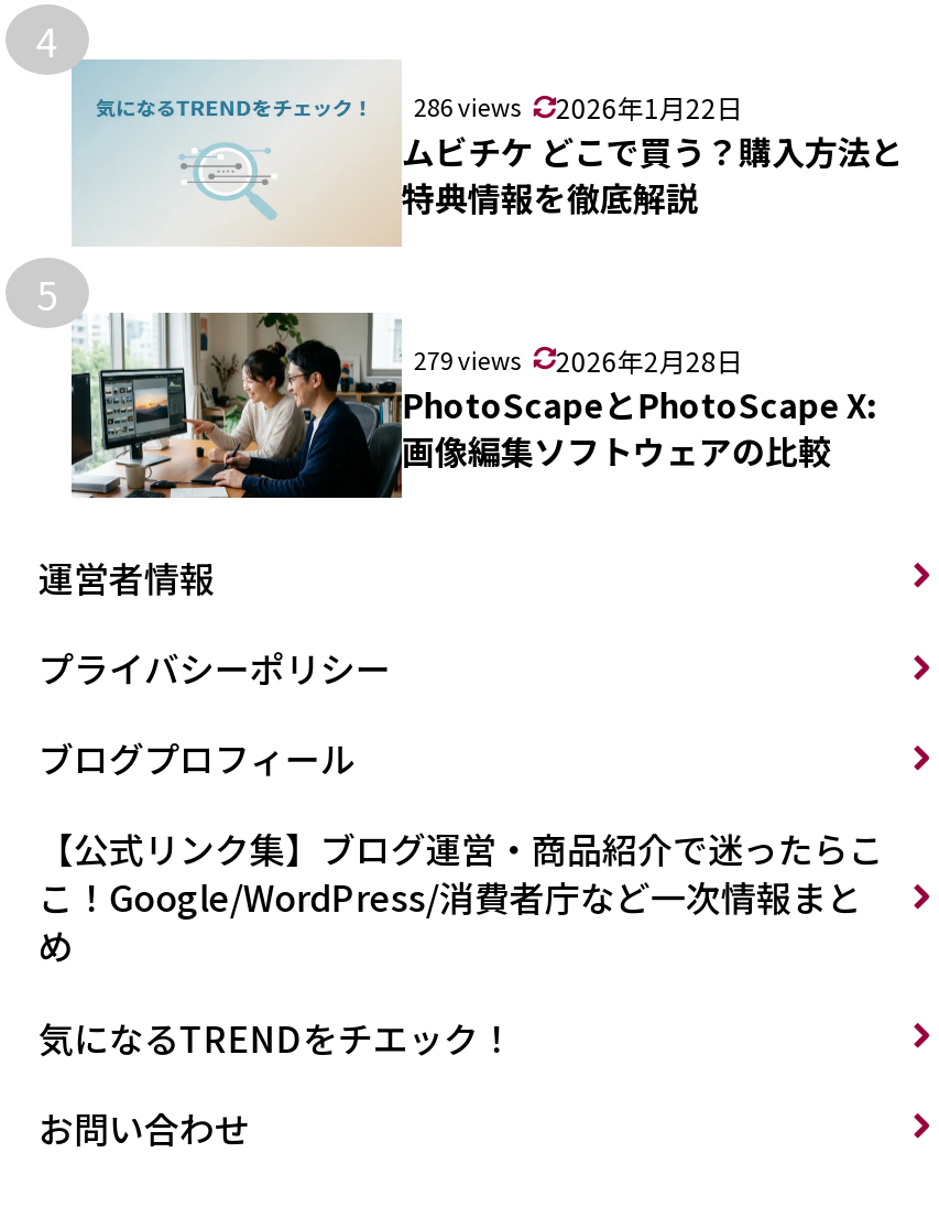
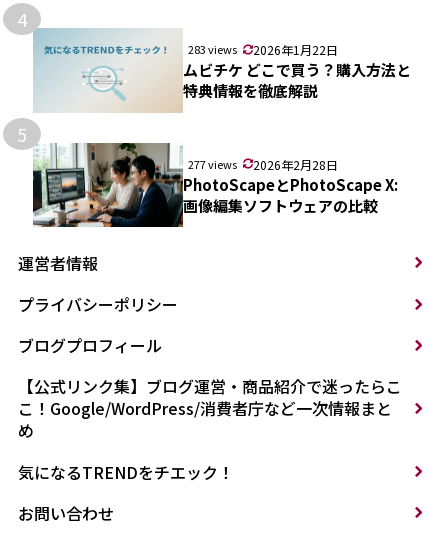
[414,89,743,126] 286 views 2026年1月22日 -> [188,41,338,58] 283 views 2026年1月22日
[414,340,743,378] 279 views 2026年2月28日 -> [188,155,338,172] 277 views 2026年2月28日

